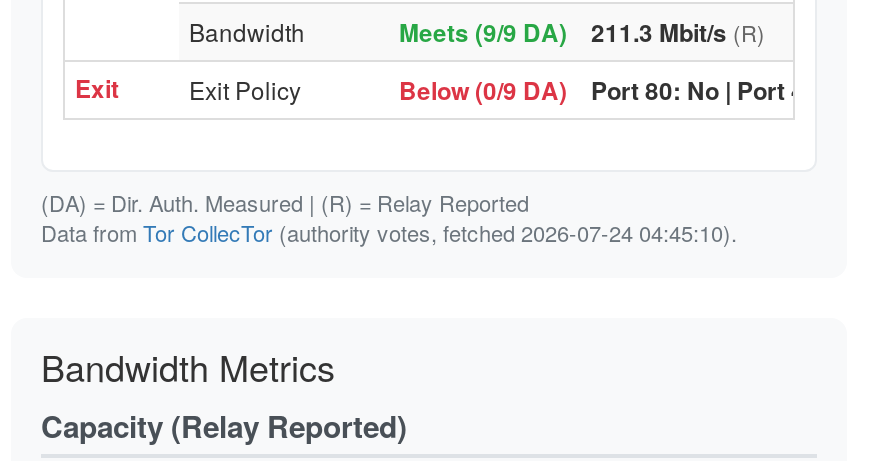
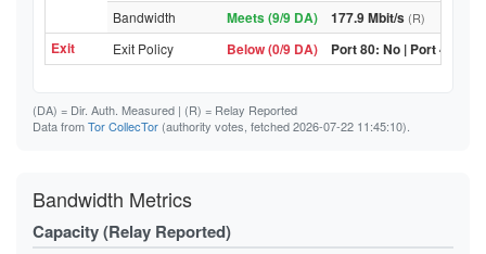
[399,15,765,51] Meets (9/9 DA) 211.3 Mbit/s (R) -> [227,8,425,27] Meets (9/9 DA) 177.9 Mbit/s (R)
[41,217,737,249] Data from Tor CollecTor (authority votes, fetched 2026-07-24 04:45:10). -> [33,118,410,135] Data from Tor CollecTor (authority votes, fetched 2026-07-22 11:45:10).

